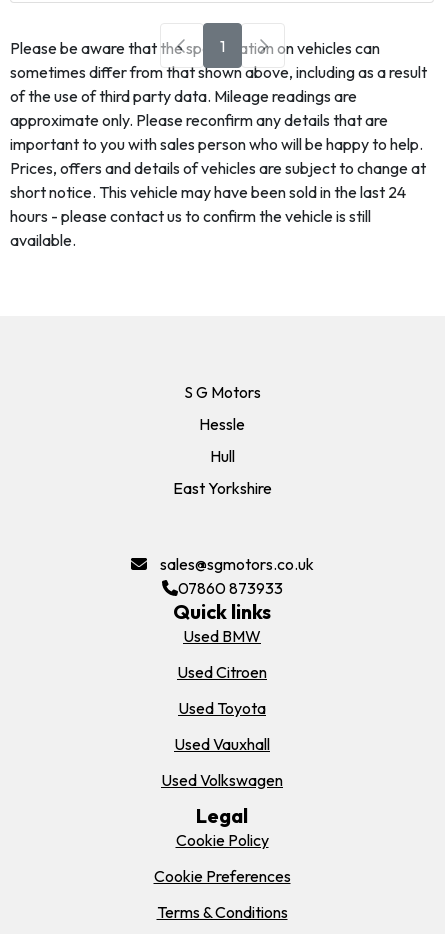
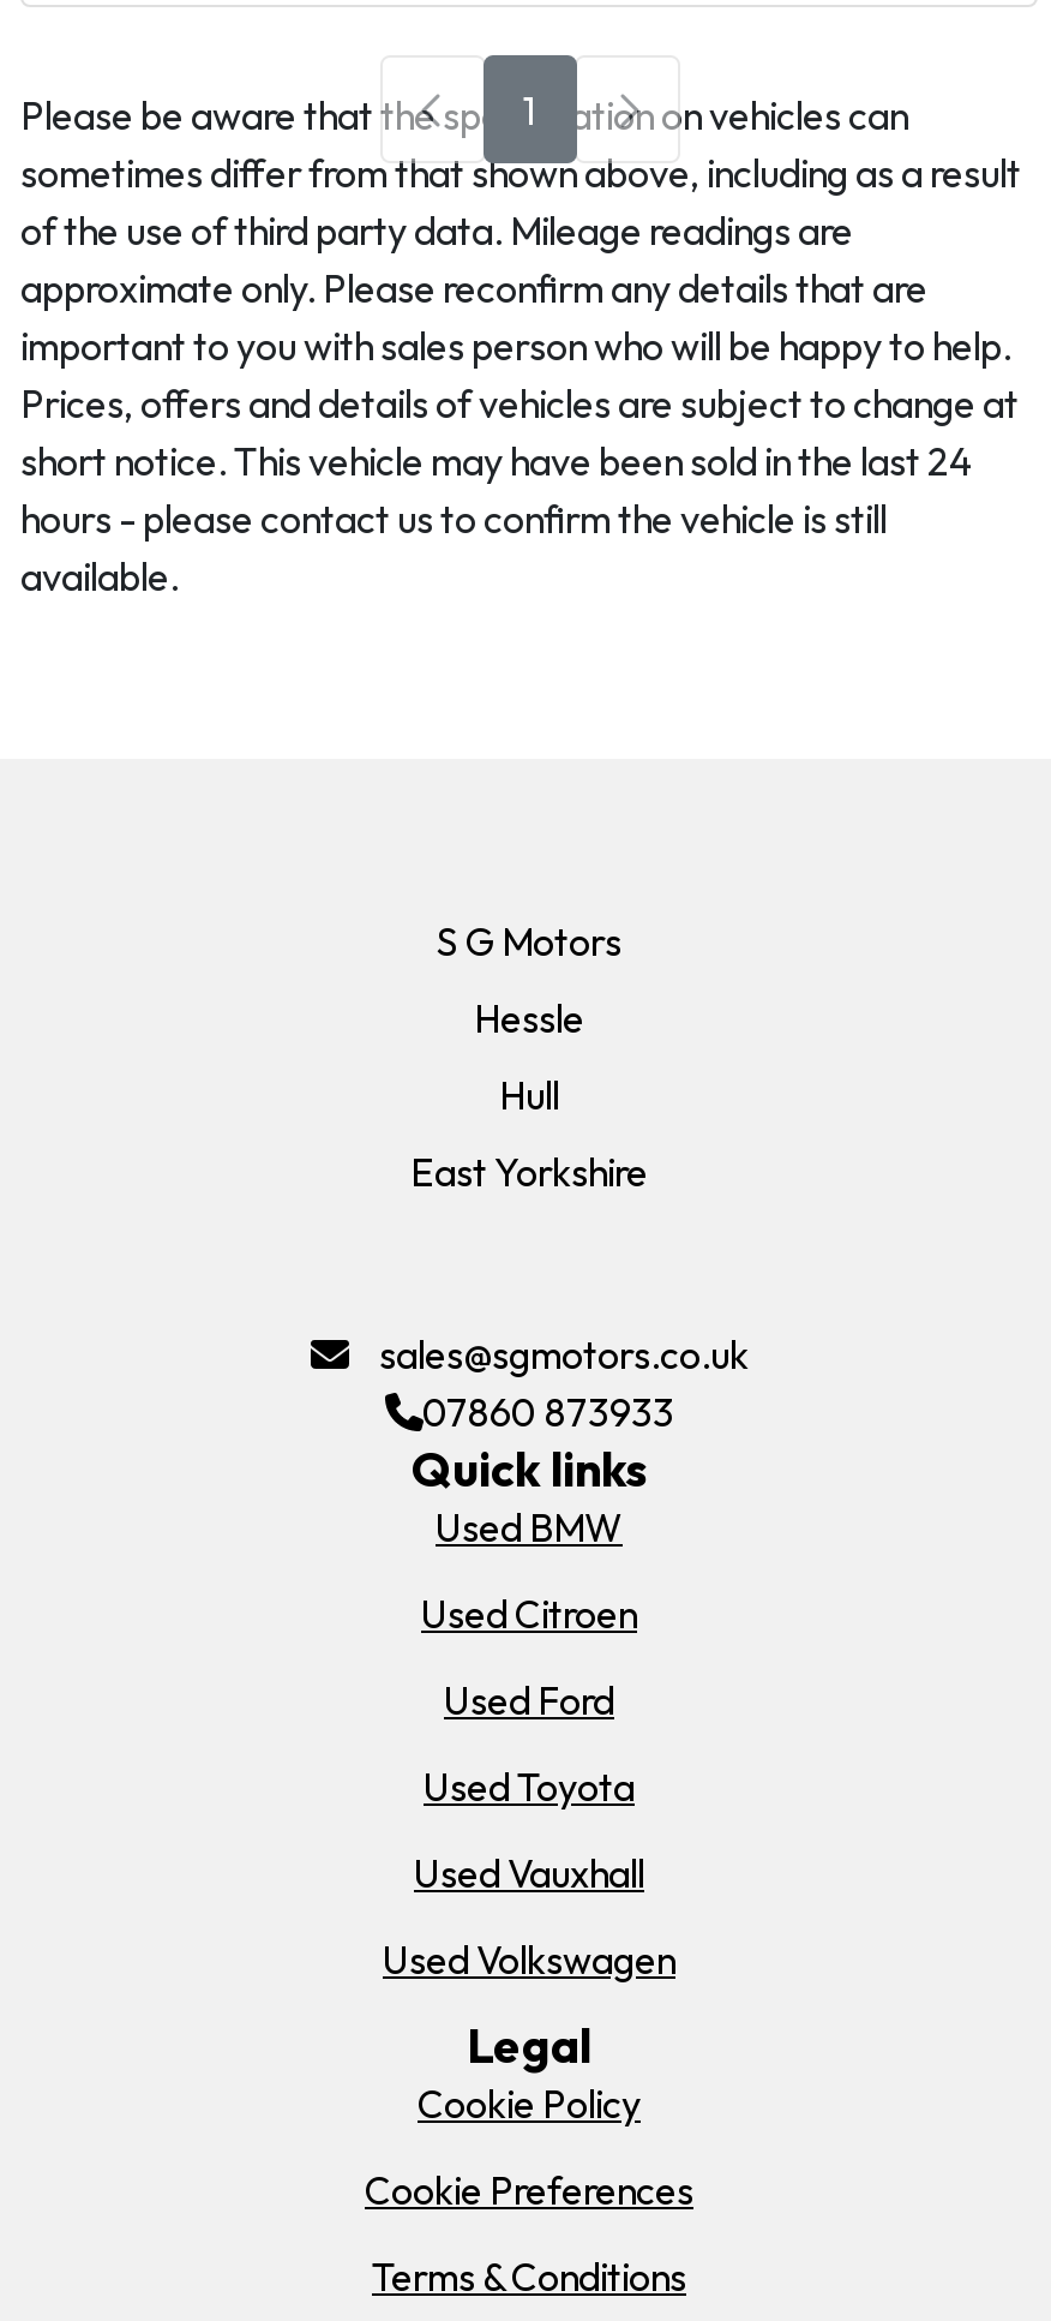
none -> [444,1677,614,1725] Used Ford

